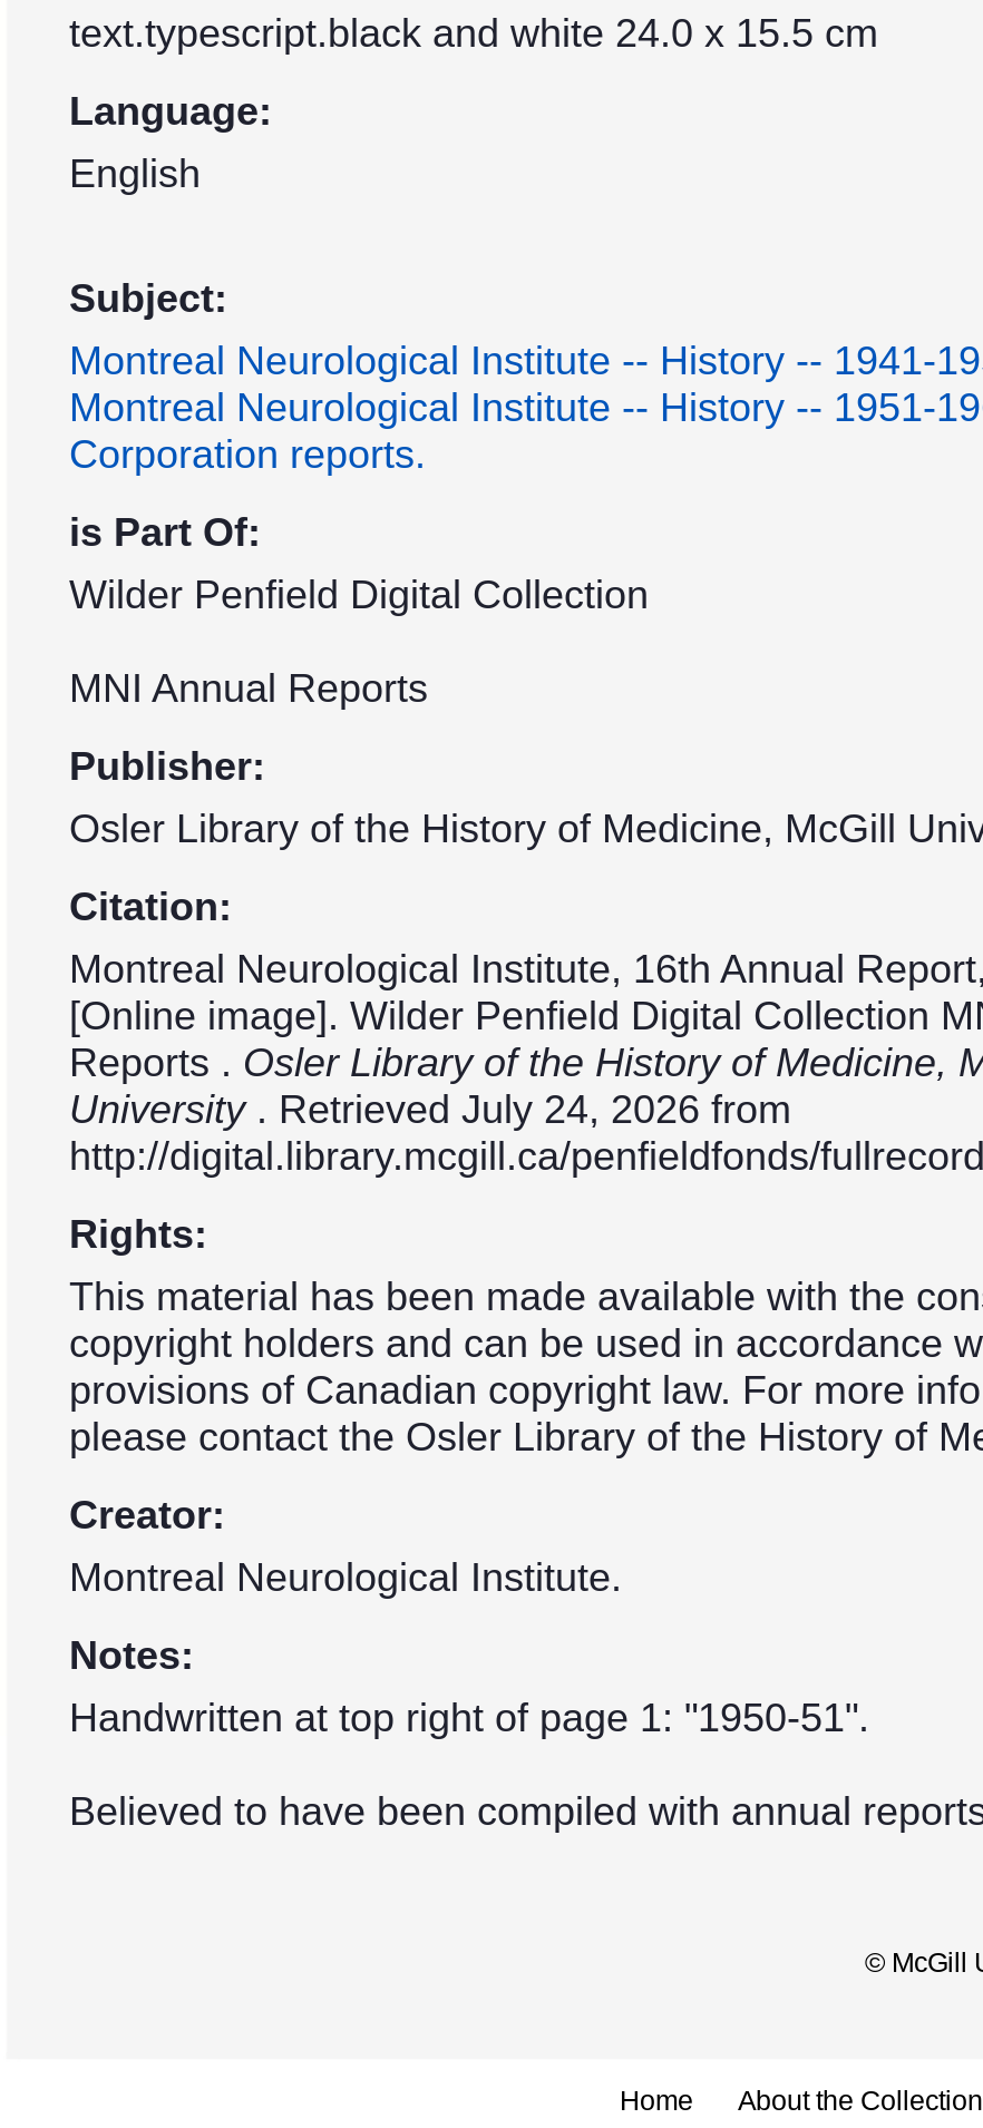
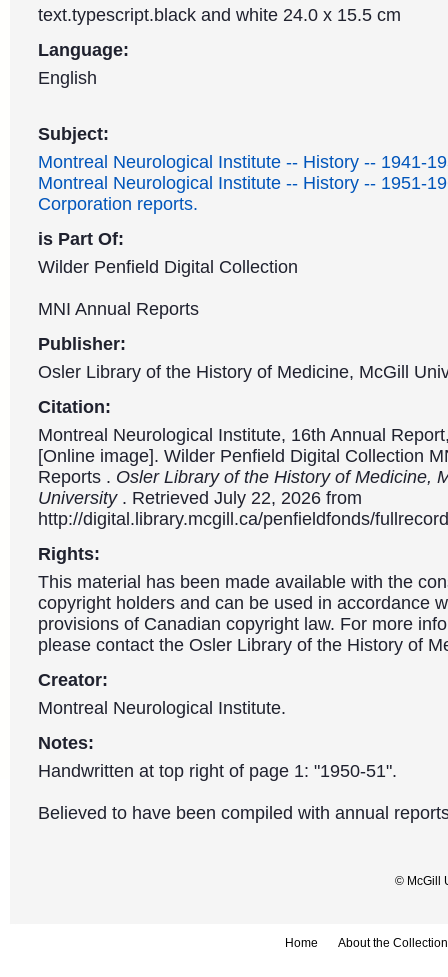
[69,1087,791,1132] University. Retrieved July 24, 2026 from -> [38,488,362,508] University. Retrieved July 22, 2026 from

